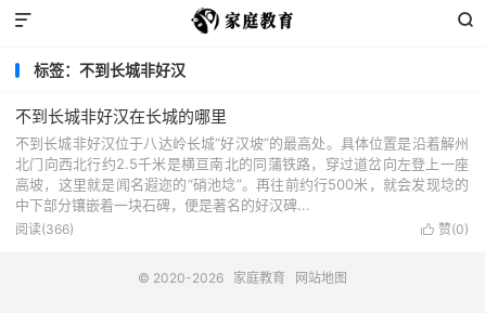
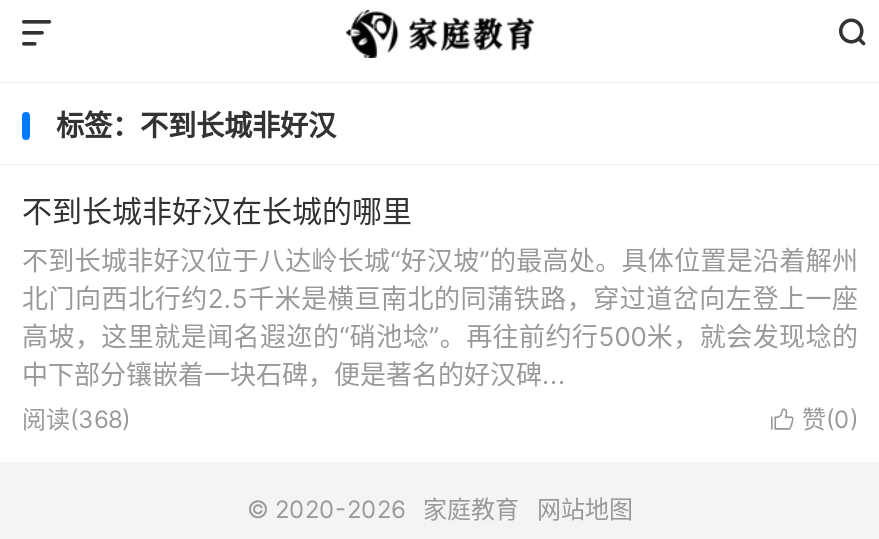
[15,221,74,237] 阅读(366) -> [22,404,130,434] 阅读(368)

